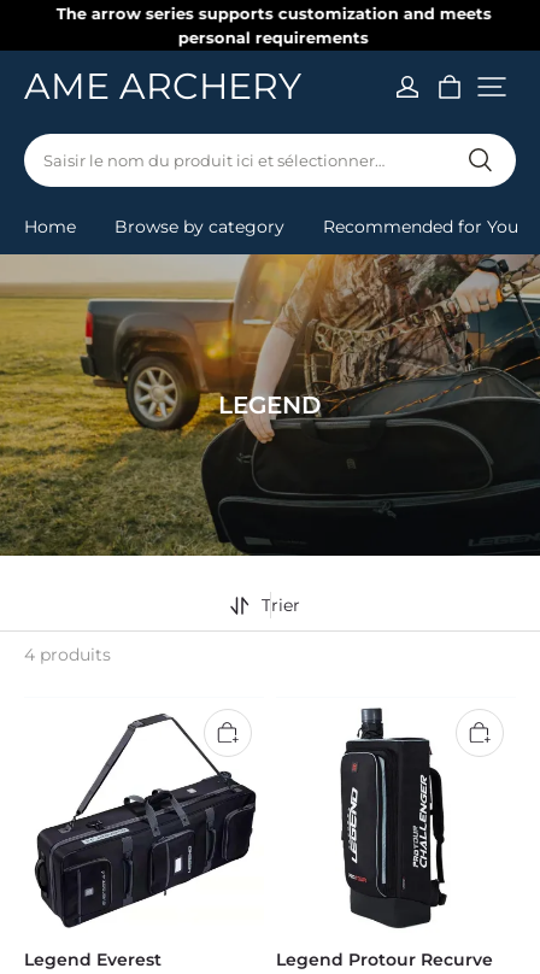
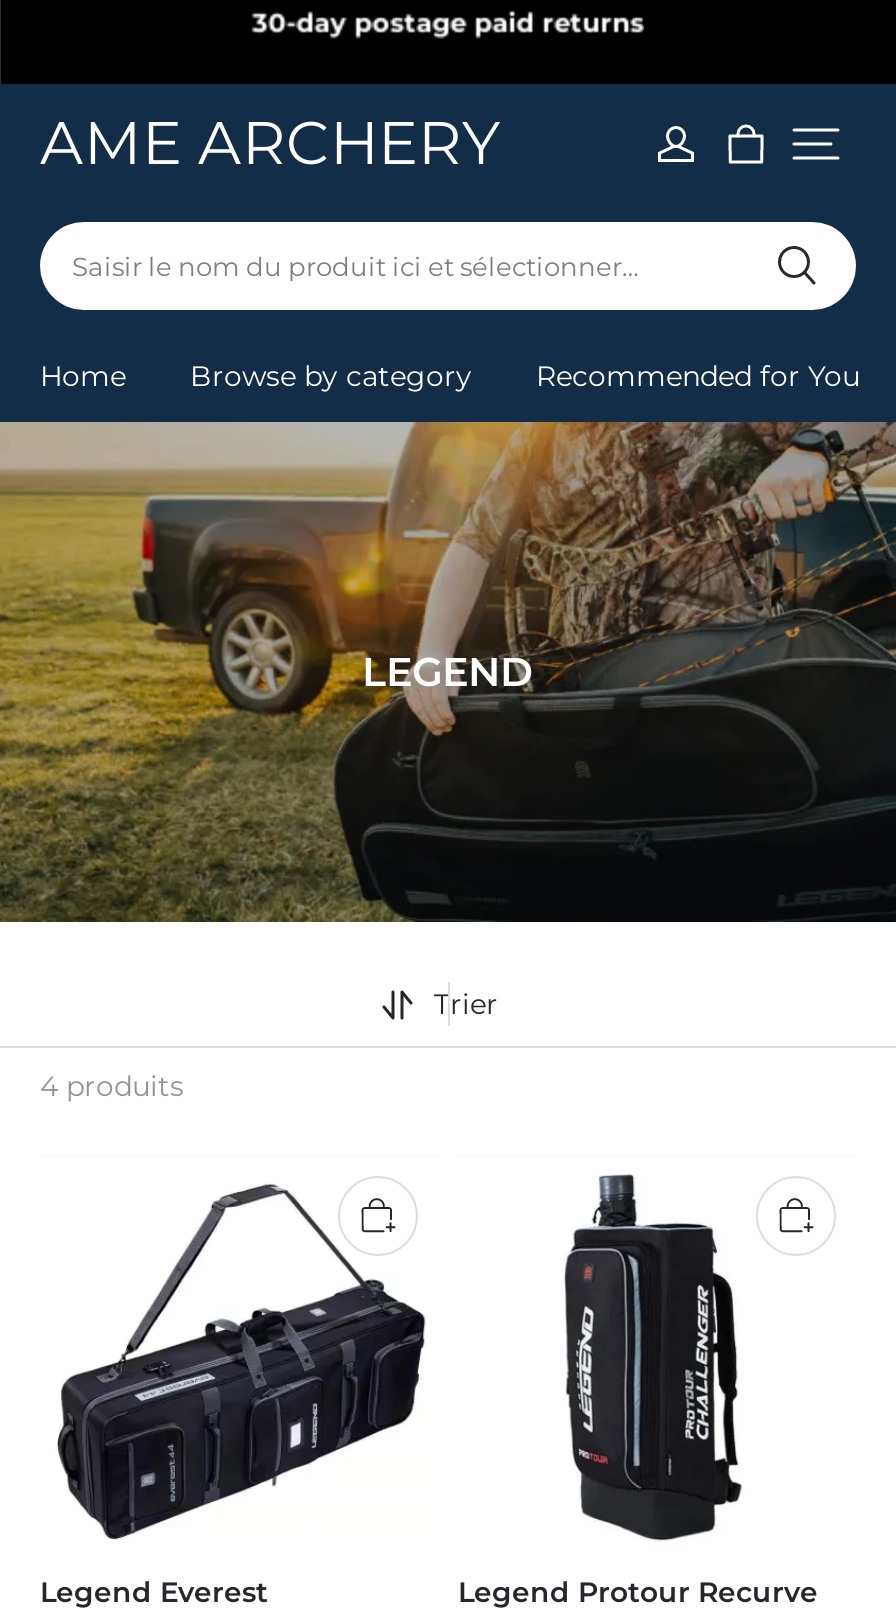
[52,4,488,47] The arrow series supports customization and meets | personal requirements -> [252,6,644,38] 30-day postage paid returns

